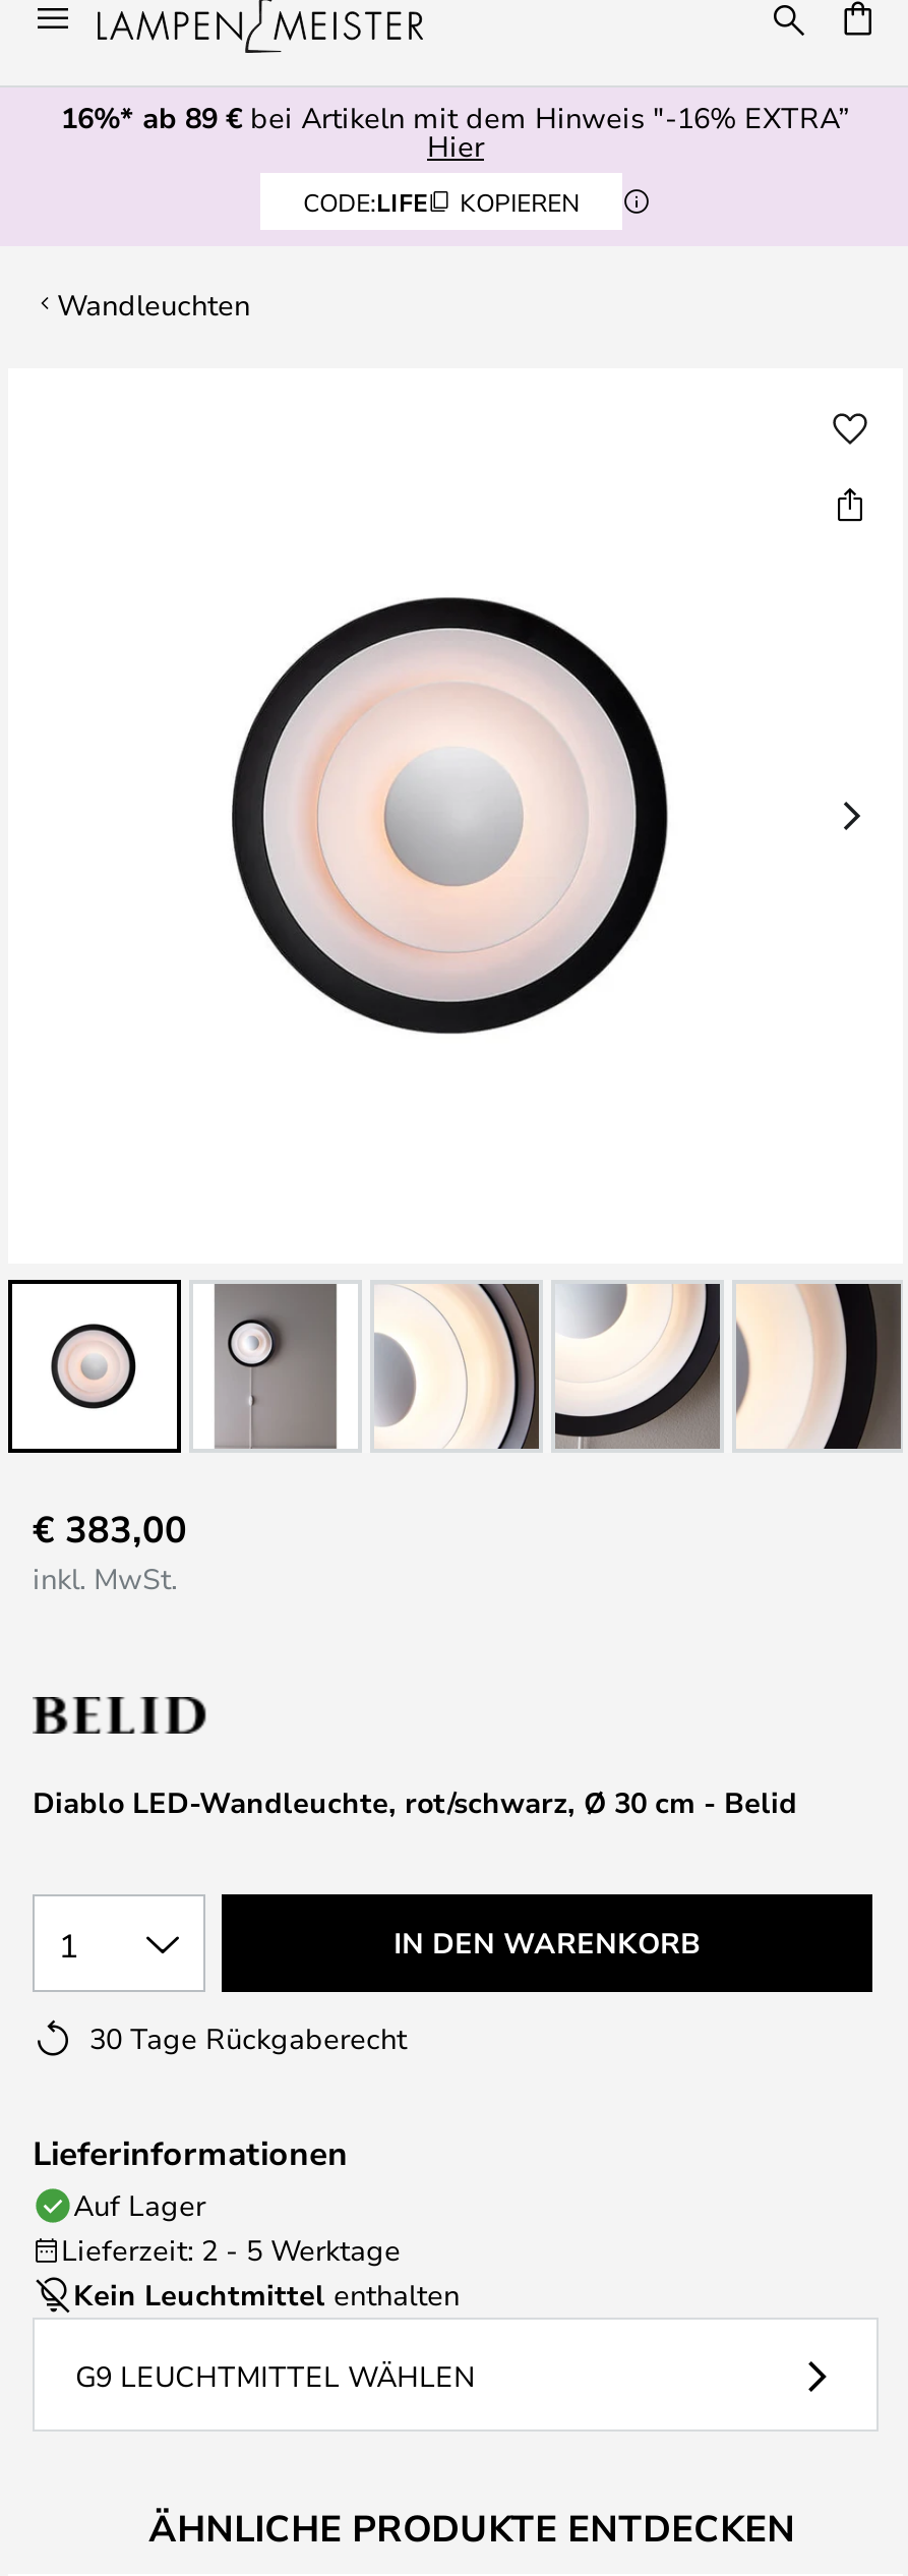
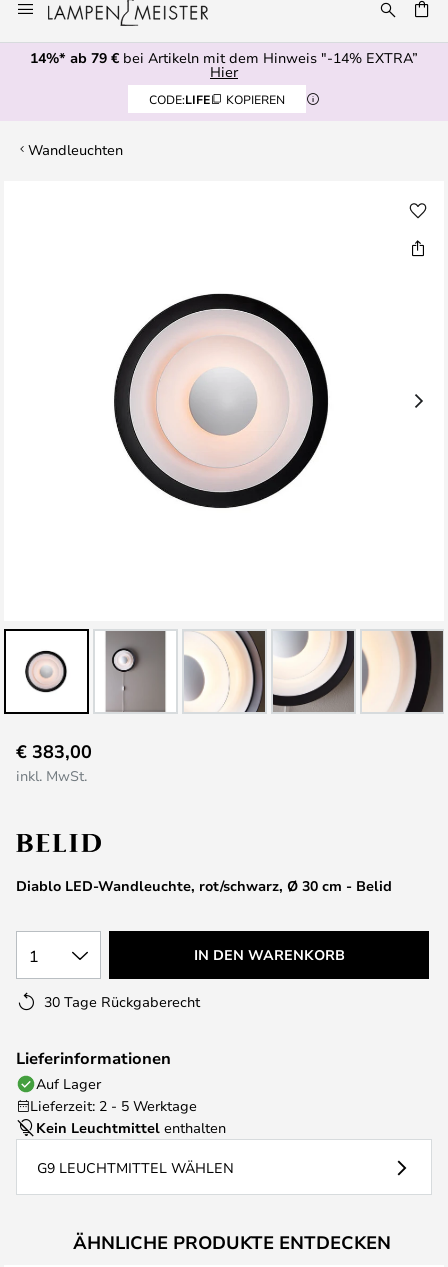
[61,98,850,136] 16%* ab 89 €bei Artikeln mit dem Hinweis "-16% EXTRA” -> [30,48,418,67] 14%* ab 79 €bei Artikeln mit dem Hinweis "-14% EXTRA”

